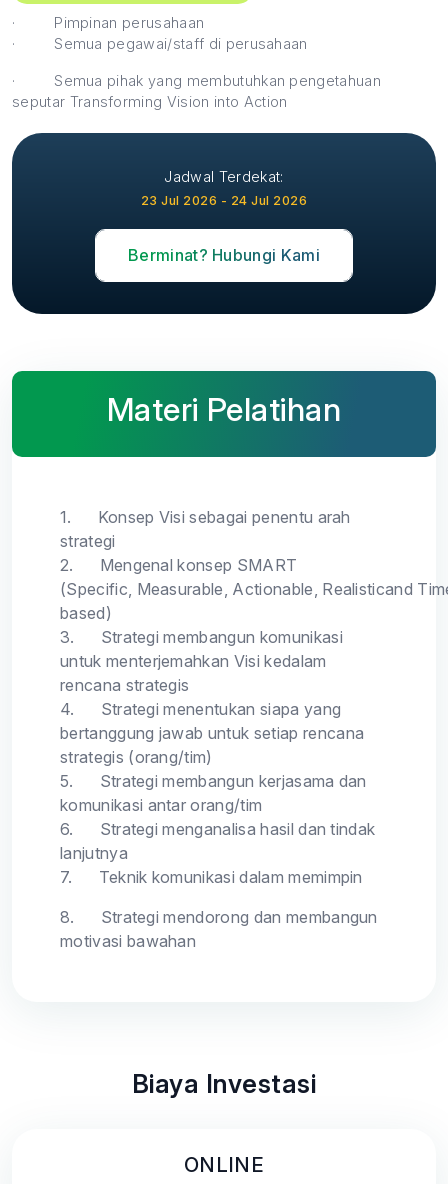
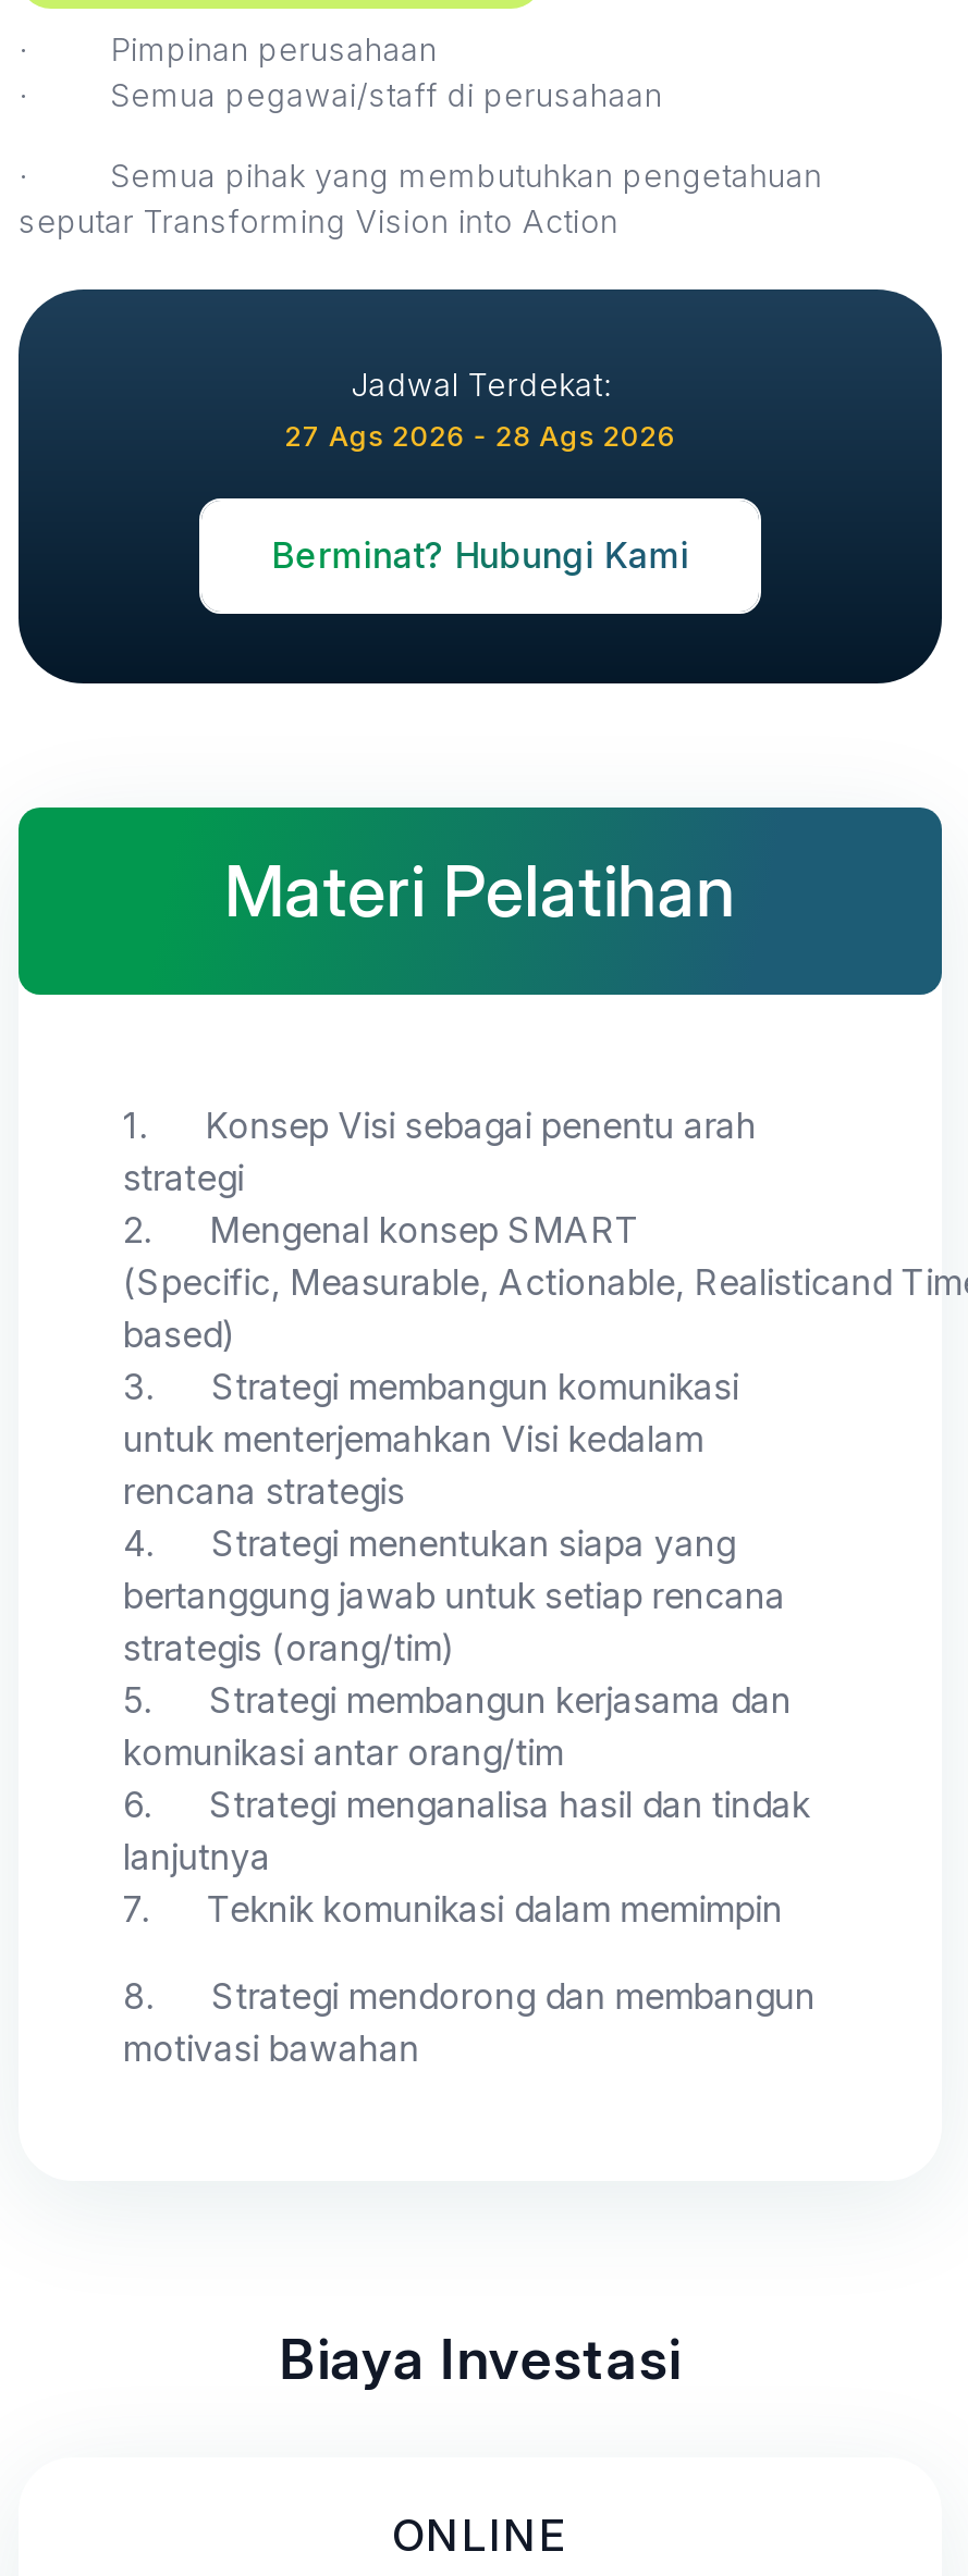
[141,193,307,208] 23 Jul 2026 - 24 Jul 2026 -> [284,419,676,452] 27 Ags 2026 - 28 Ags 2026

